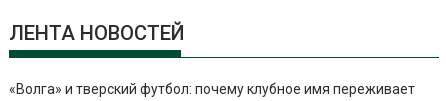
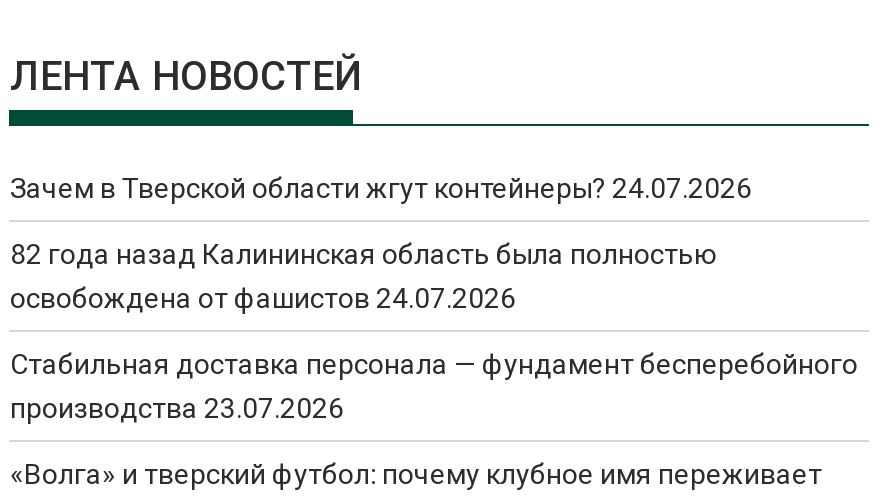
none -> [10,172,858,424] Зачем в Тверской области жгут контейнеры? 24.07.2026 | 82 года назад Калининская область была полностью | освобождена от фашистов 24.07.2026 | Стабильная доставка персонала — фундамент бесперебойного | производства 23.07.2026

